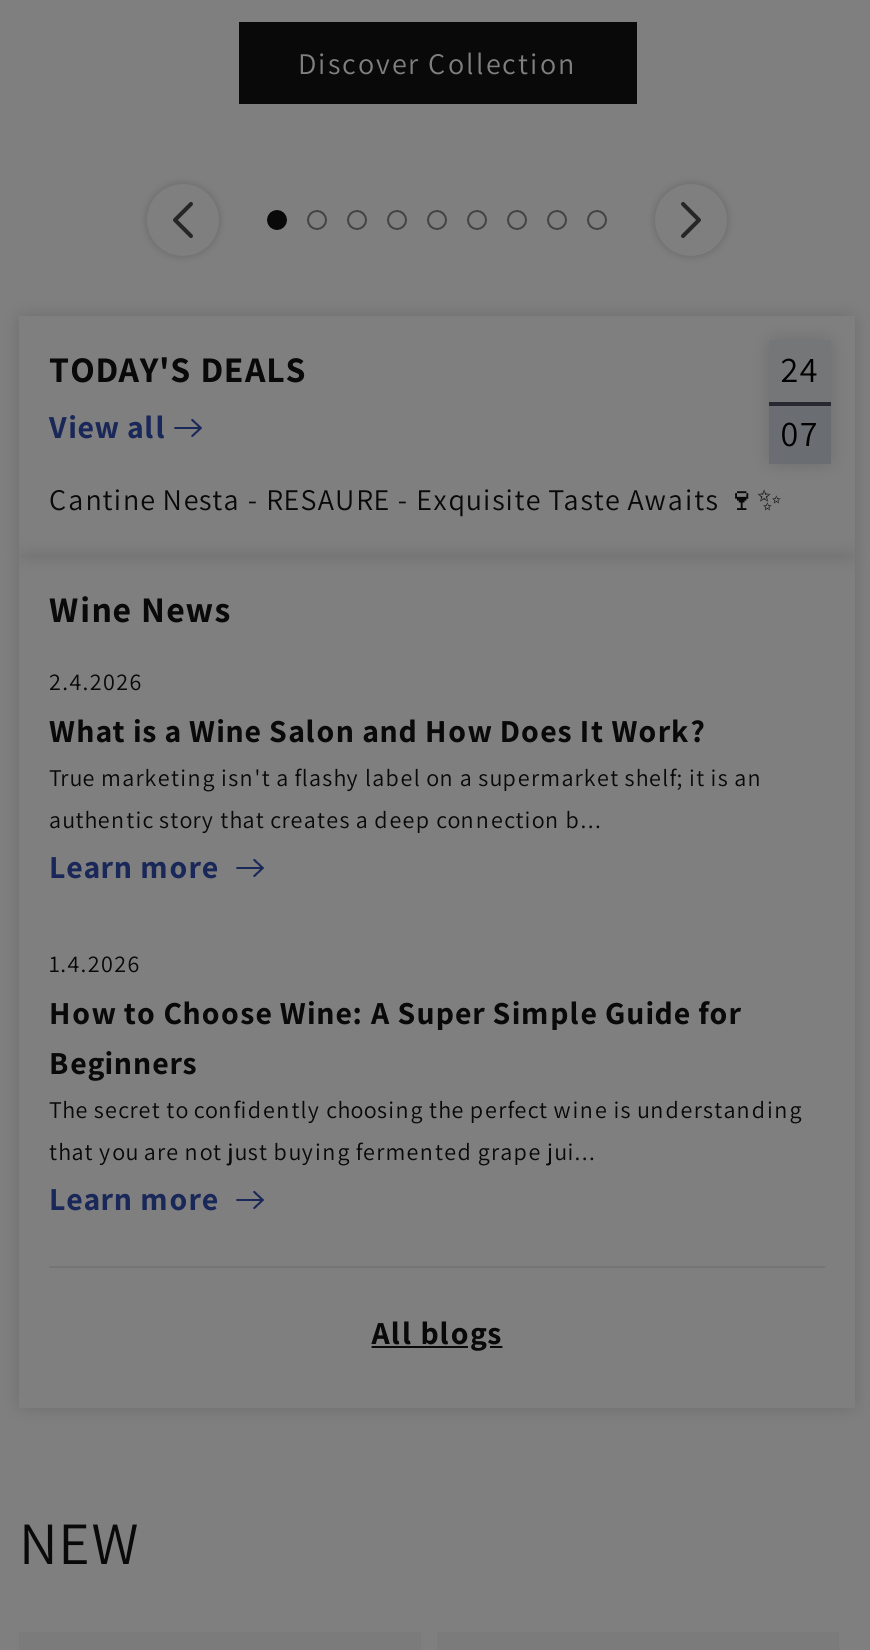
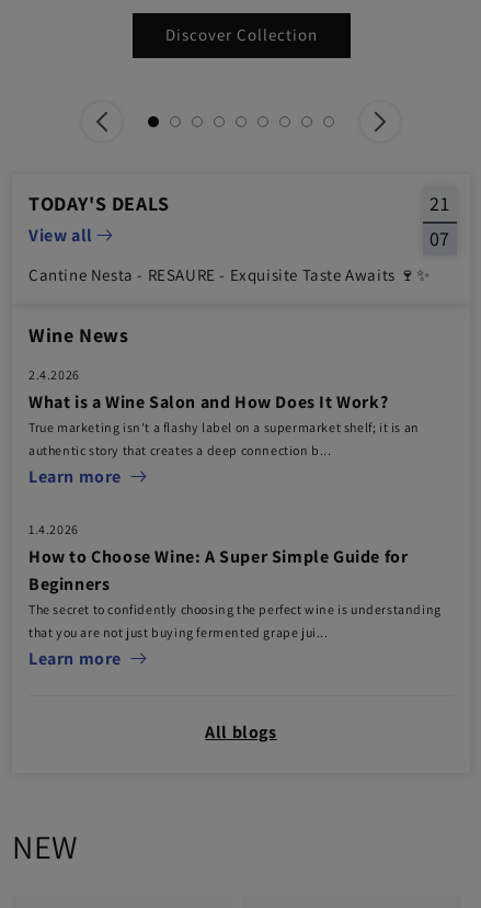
[781,347,819,393] 24 -> [430,191,450,216] 21

